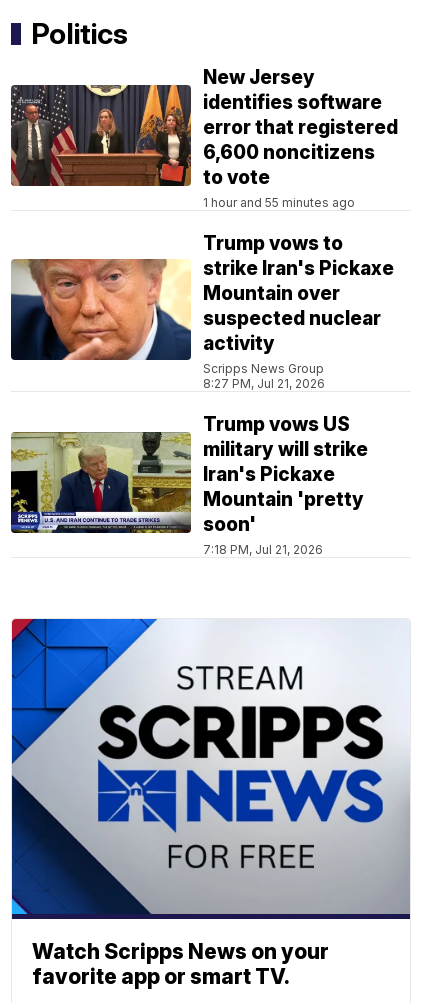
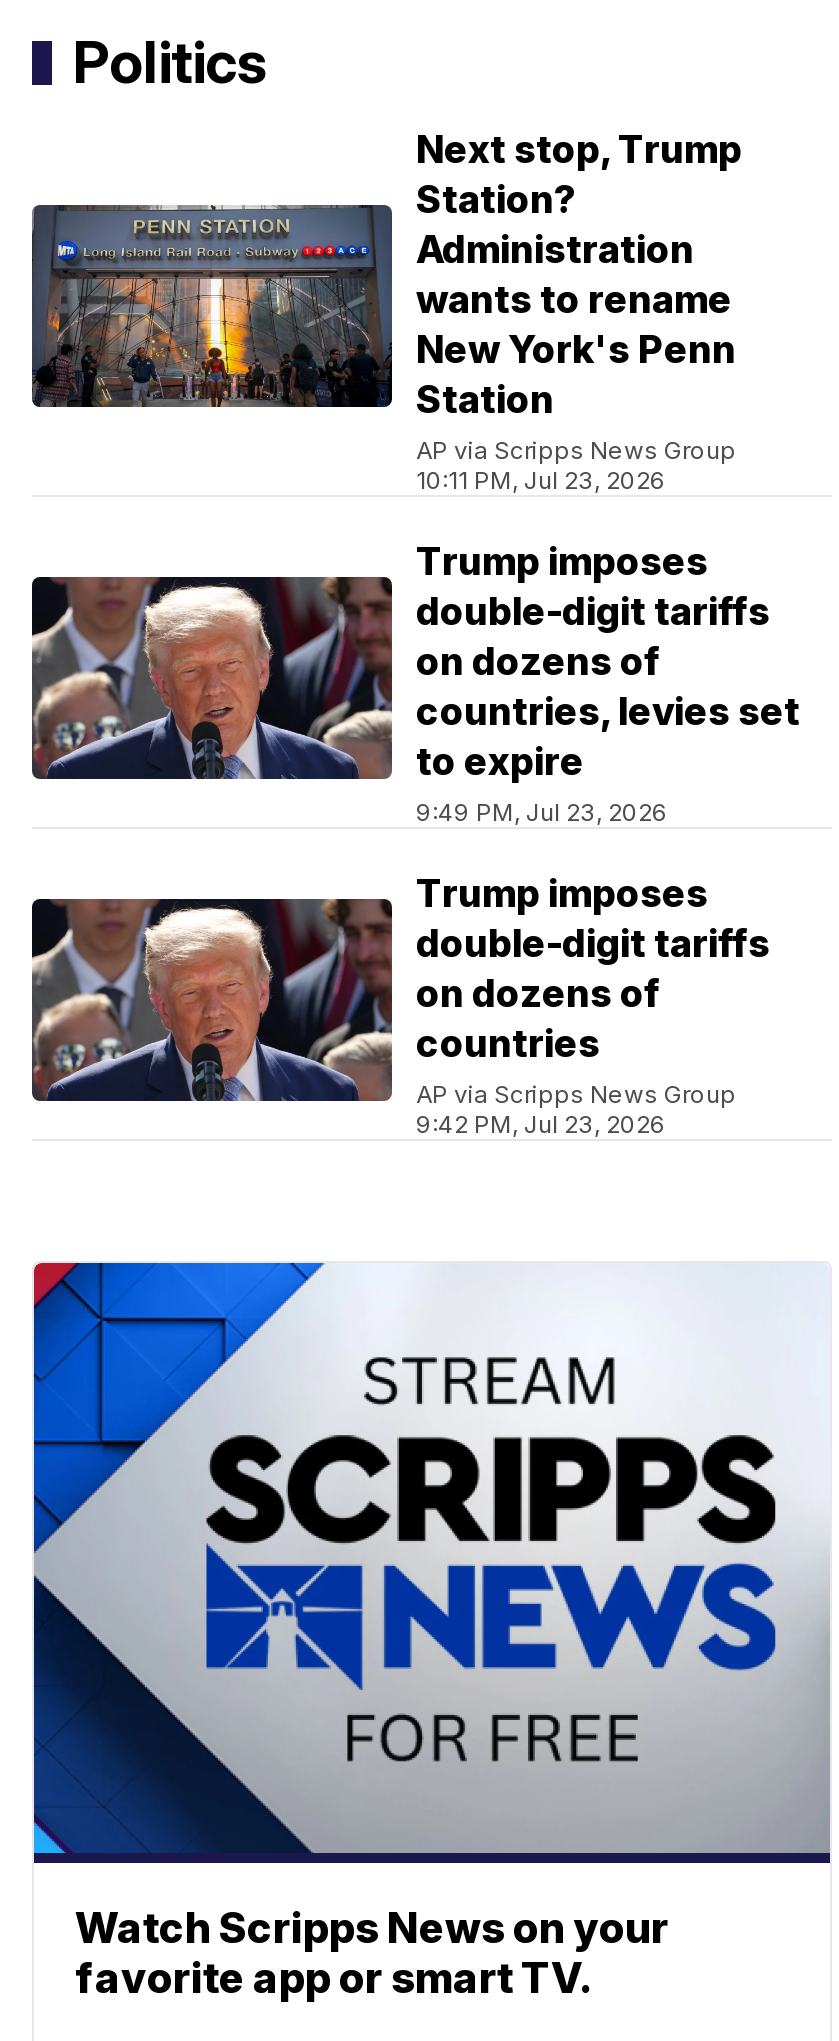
[10,66,398,210] [image] | New Jersey | identifies software | error that registered | 6,600 noncitizens | to vote | 1 hour and 55 minutes ago -> [30,128,742,496] [image] | Next stop, Trump | Station? | Administration | wants to rename | New York's Penn | Station | AP via Scripps News Group | 10:11 PM, Jul 23, 2026
[10,232,394,391] [image] | Trump vows to | strike Iran's Pickaxe | Mountain over | suspected nuclear | activity | Scripps News Group | 8:27 PM, Jul 21, 2026 -> [30,540,800,828] [image] | Trump imposes | double-digit tariffs | on dozens of | countries, levies set | to expire | 9:49 PM, Jul 23, 2026
[10,413,368,557] [image] | Trump vows US | military will strike | Iran's Pickaxe | Mountain 'pretty | soon' | 7:18 PM, Jul 21, 2026 -> [30,872,770,1140] [image] | Trump imposes | double-digit tariffs | on dozens of | countries | AP via Scripps News Group | 9:42 PM, Jul 23, 2026

